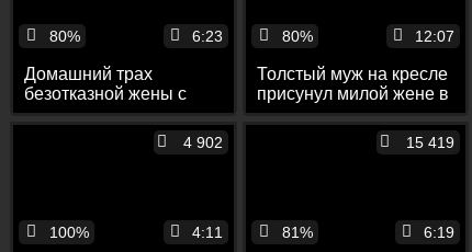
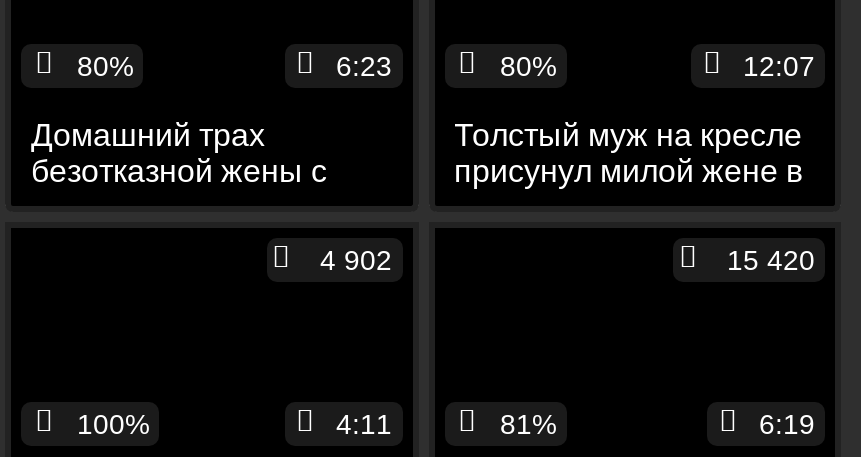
[406,134,454,151] 15 419 -> [727,244,815,276] 15 420

